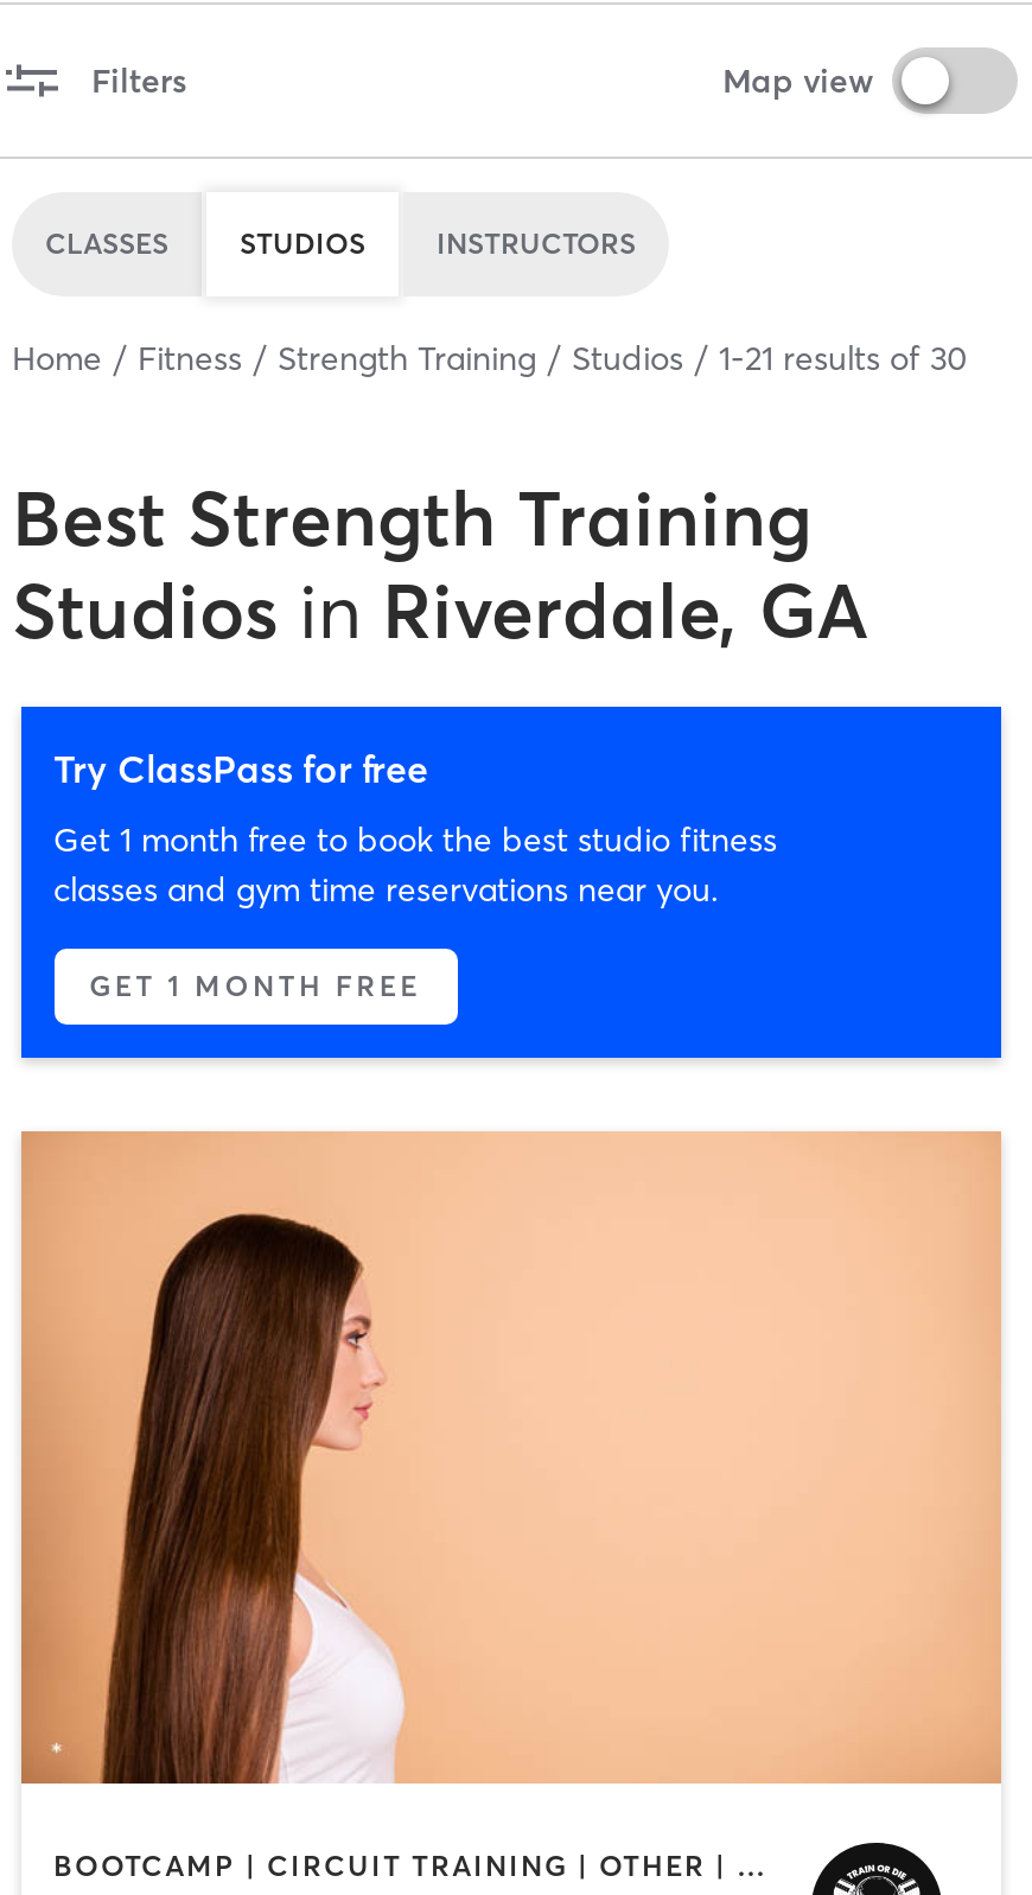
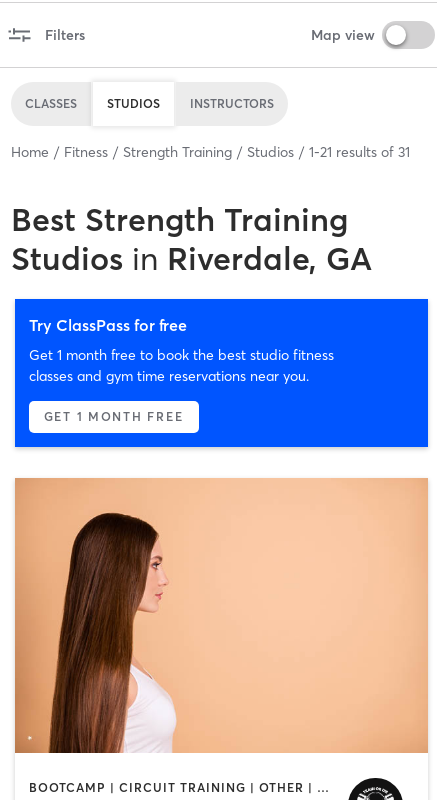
[12,336,968,378] Home Fitness Strength Training Studios 1-21 results of 30 -> [11,142,410,160] Home Fitness Strength Training Studios 1-21 results of 31

